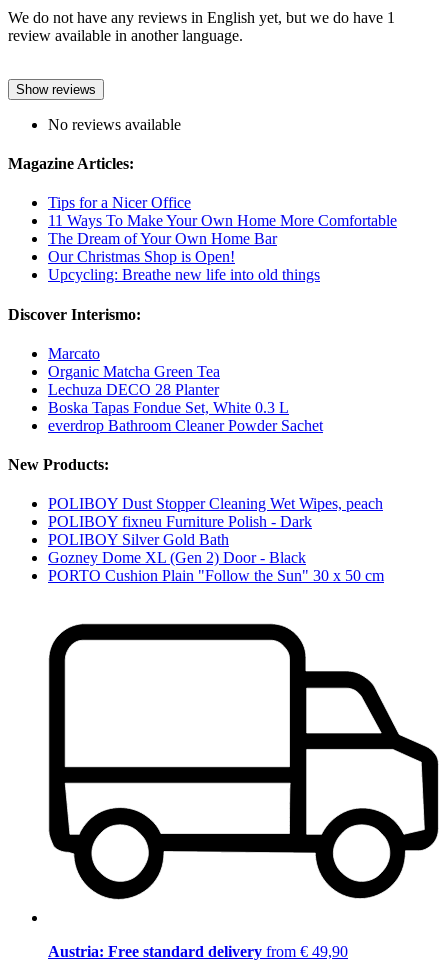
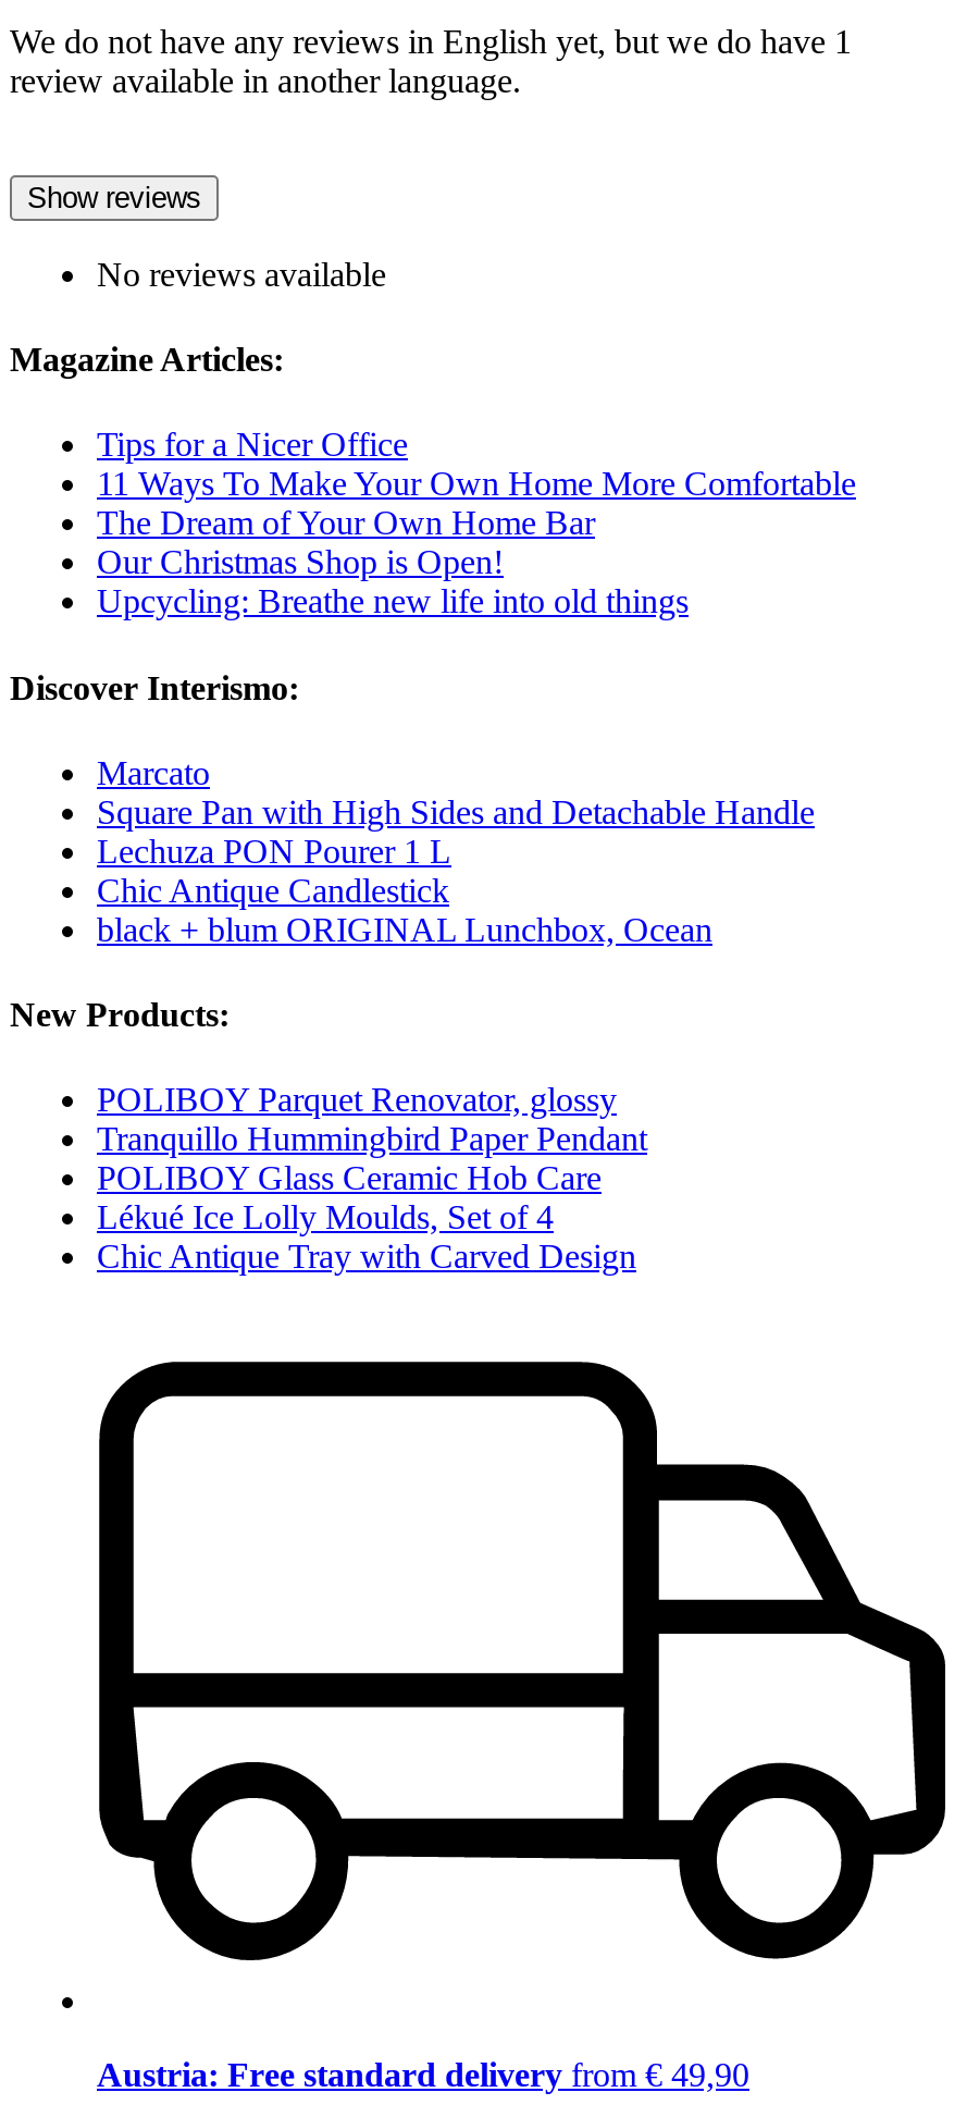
[48,363,323,434] Organic Matcha Green Tea | Lechuza DECO 28 Planter | Boska Tapas Fondue Set, White 0.3 L | everdrop Bathroom Cleaner Powder Sachet -> [97,793,815,948] Square Pan with High Sides and Detachable Handle | Lechuza PON Pourer 1 L | Chic Antique Candlestick | black + blum ORIGINAL Lunchbox, Ocean
[48,495,384,584] POLIBOY Dust Stopper Cleaning Wet Wipes, peach | POLIBOY fixneu Furniture Polish - Dark | POLIBOY Silver Gold Bath | Gozney Dome XL (Gen 2) Door - Black | PORTO Cushion Plain "Follow the Sun" 30 x 50 cm -> [97,1081,647,1275] POLIBOY Parquet Renovator, glossy | Tranquillo Hummingbird Paper Pendant | POLIBOY Glass Ceramic Hob Care | Lékué Ice Lolly Moulds, Set of 4 | Chic Antique Tray with Carved Design

